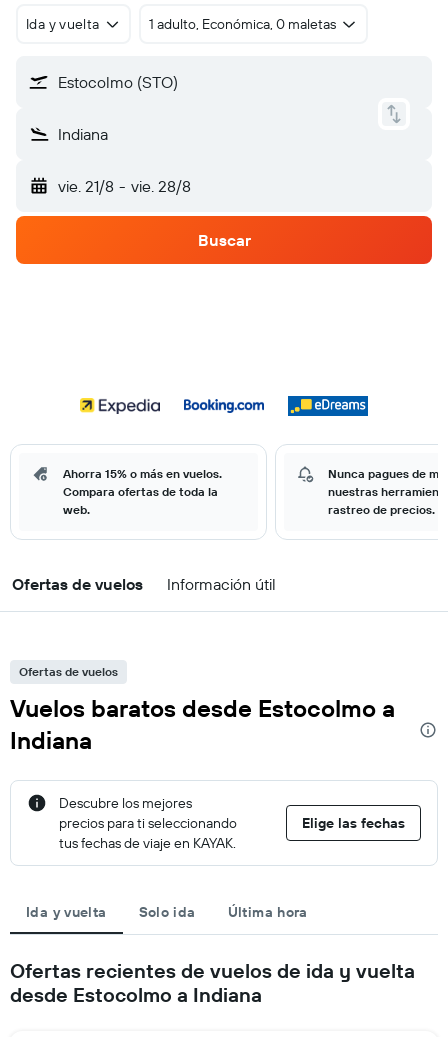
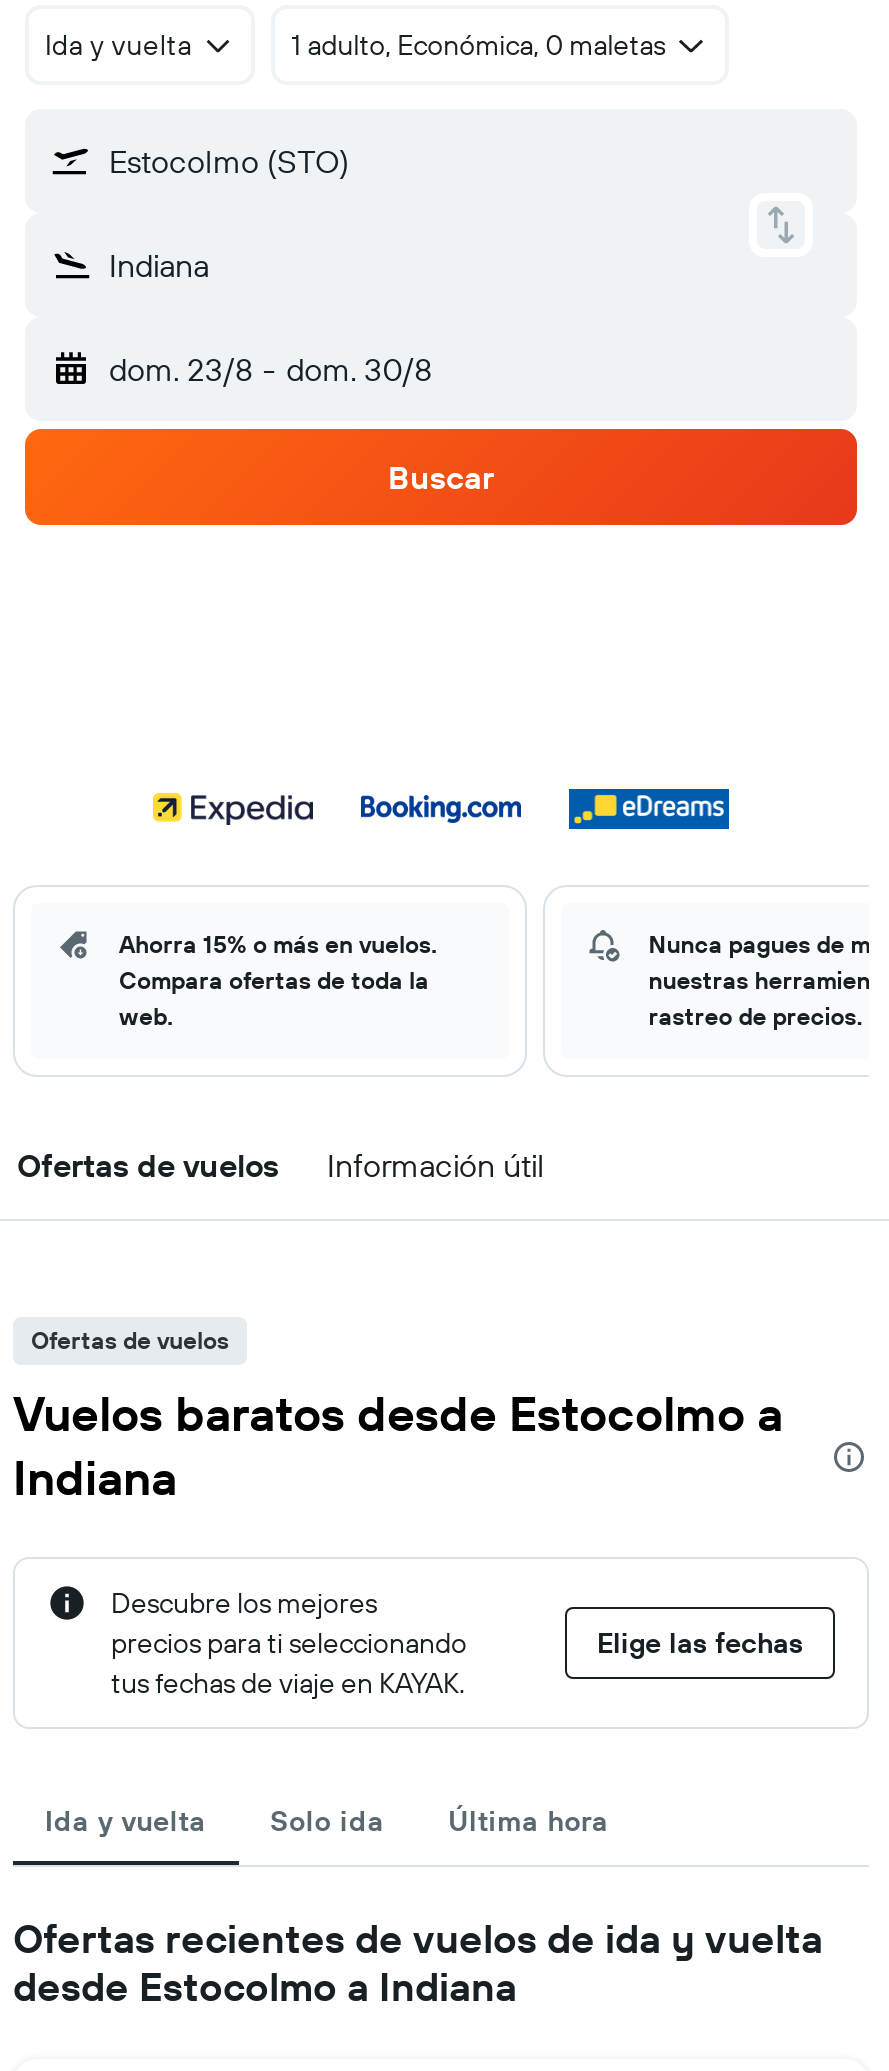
[58,176,191,196] vie. 21/8 - vie. 28/8 -> [109,349,432,389] dom. 23/8 - dom. 30/8

